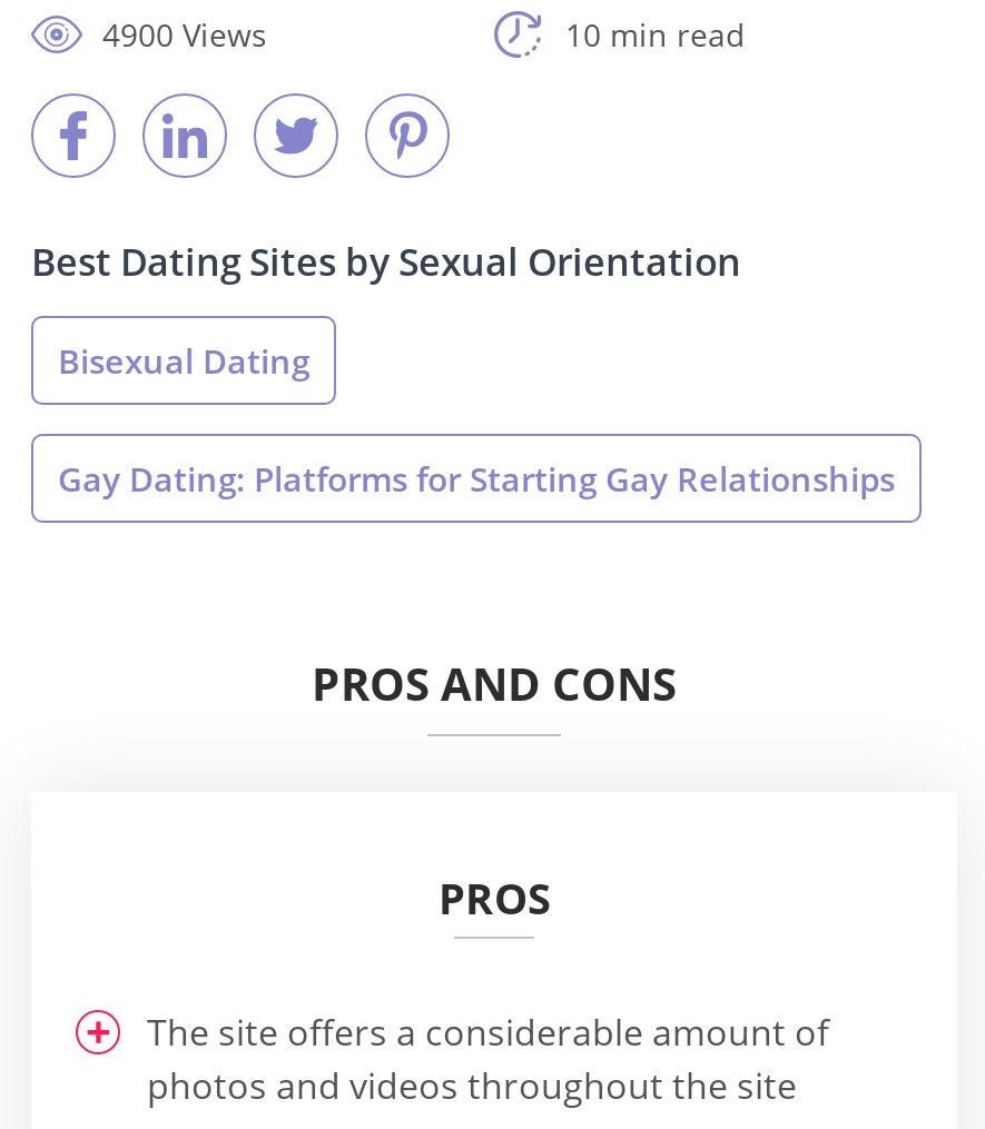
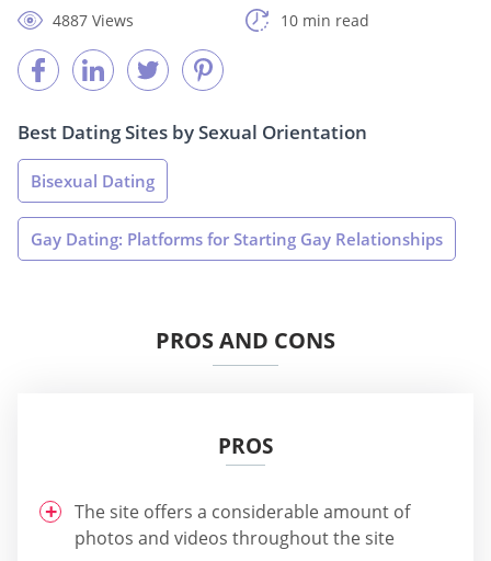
[102,14,267,56] 4900 Views -> [53,10,134,31] 4887 Views

